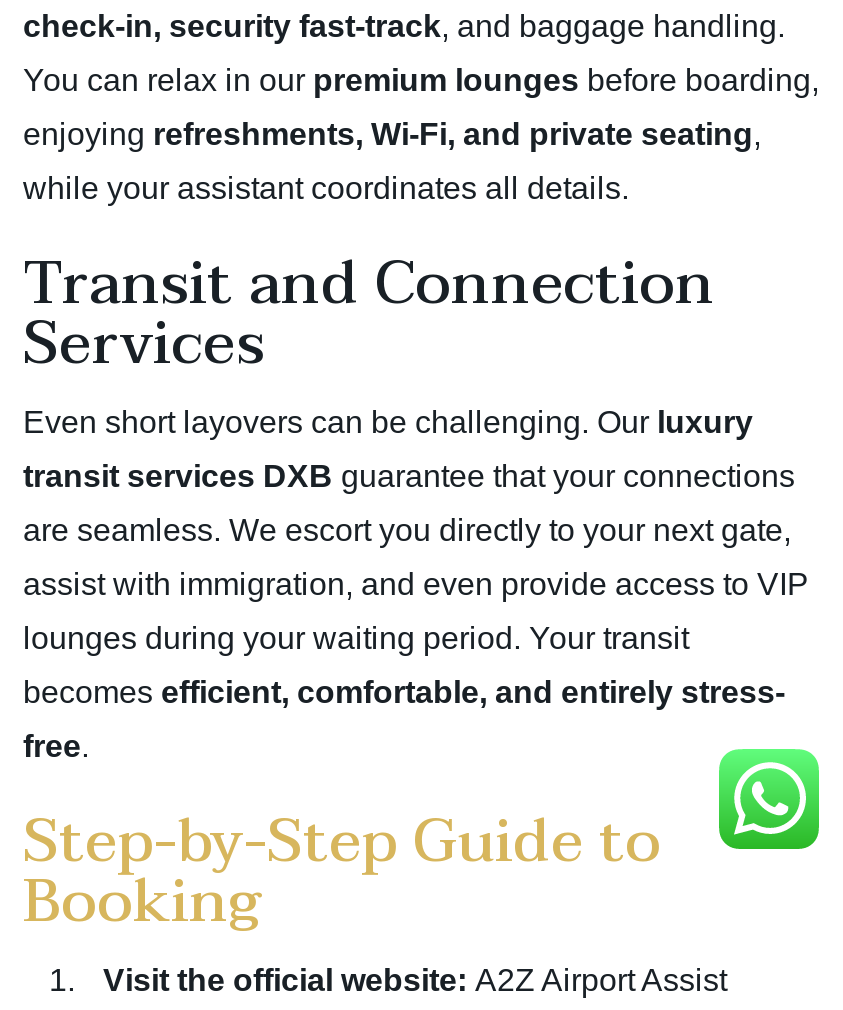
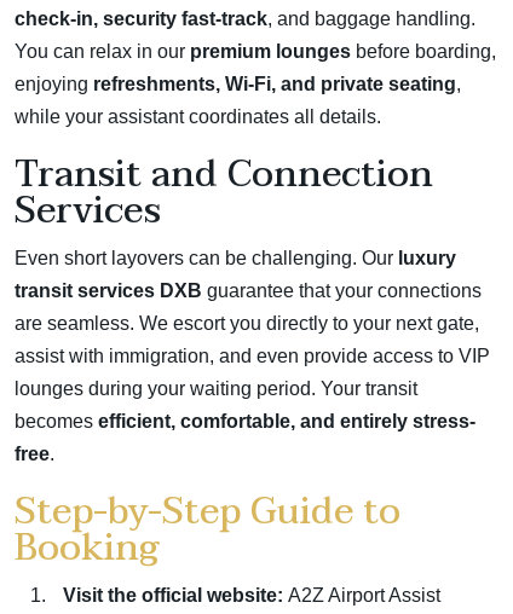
[717,747,821,851] [image] -> none

